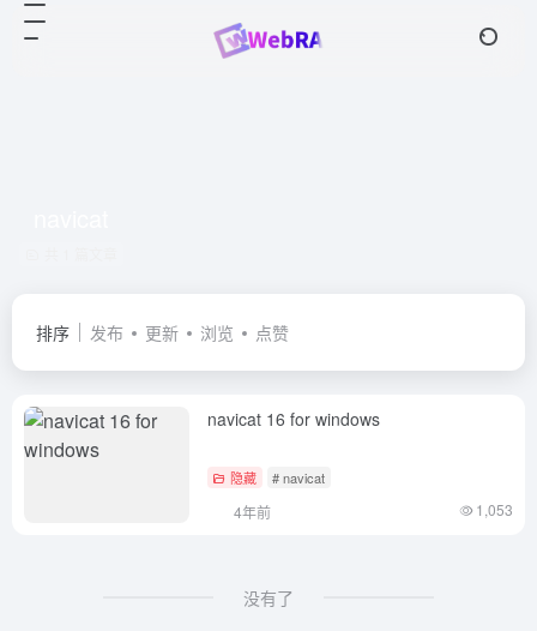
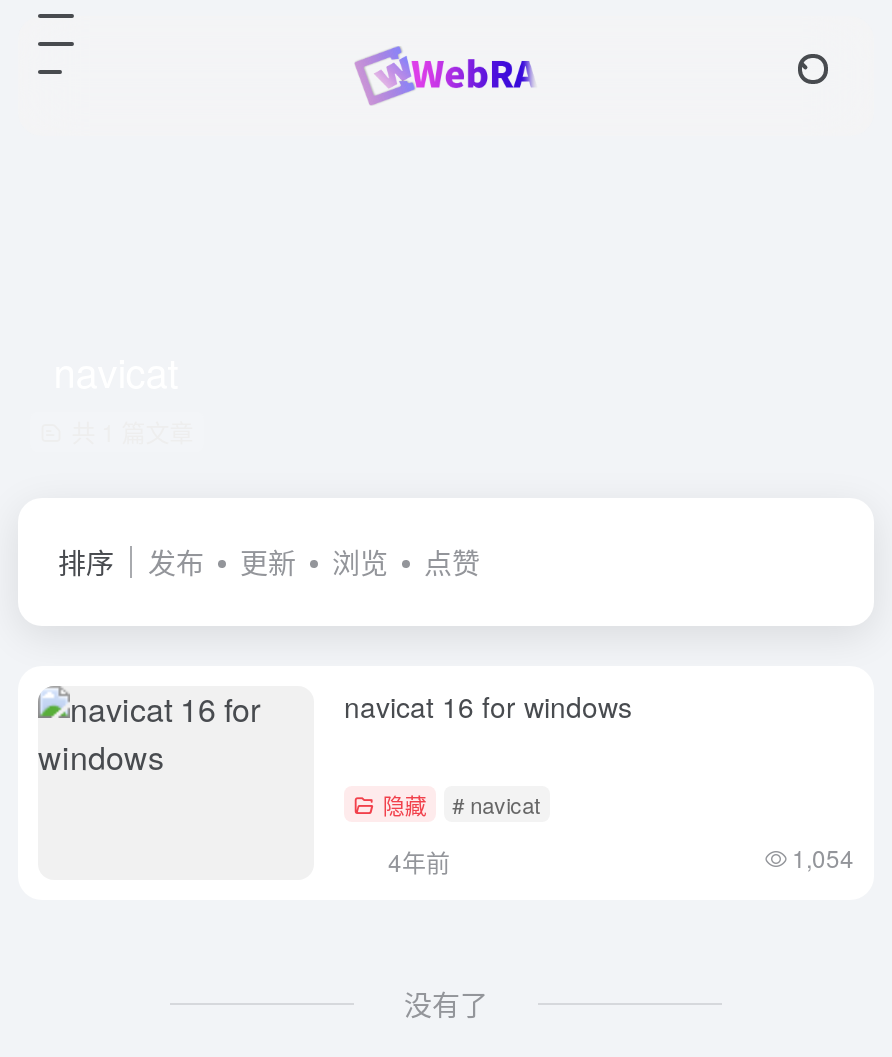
[476,499,513,519] 1,053 -> [792,839,854,873] 1,054

